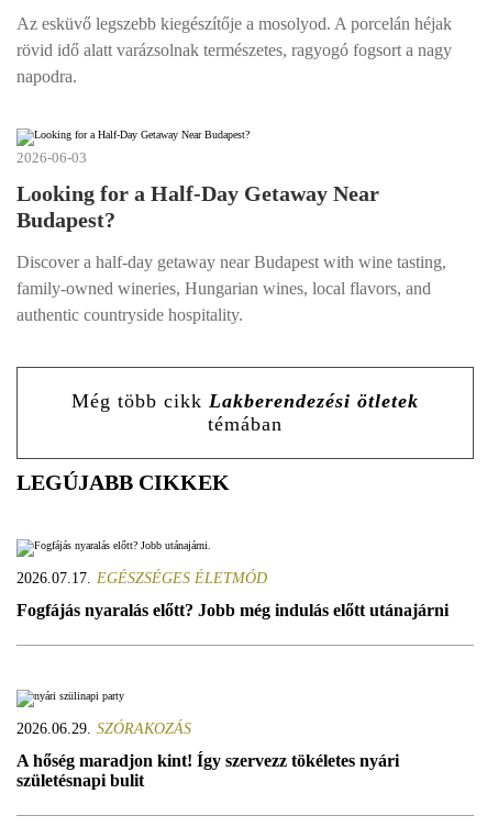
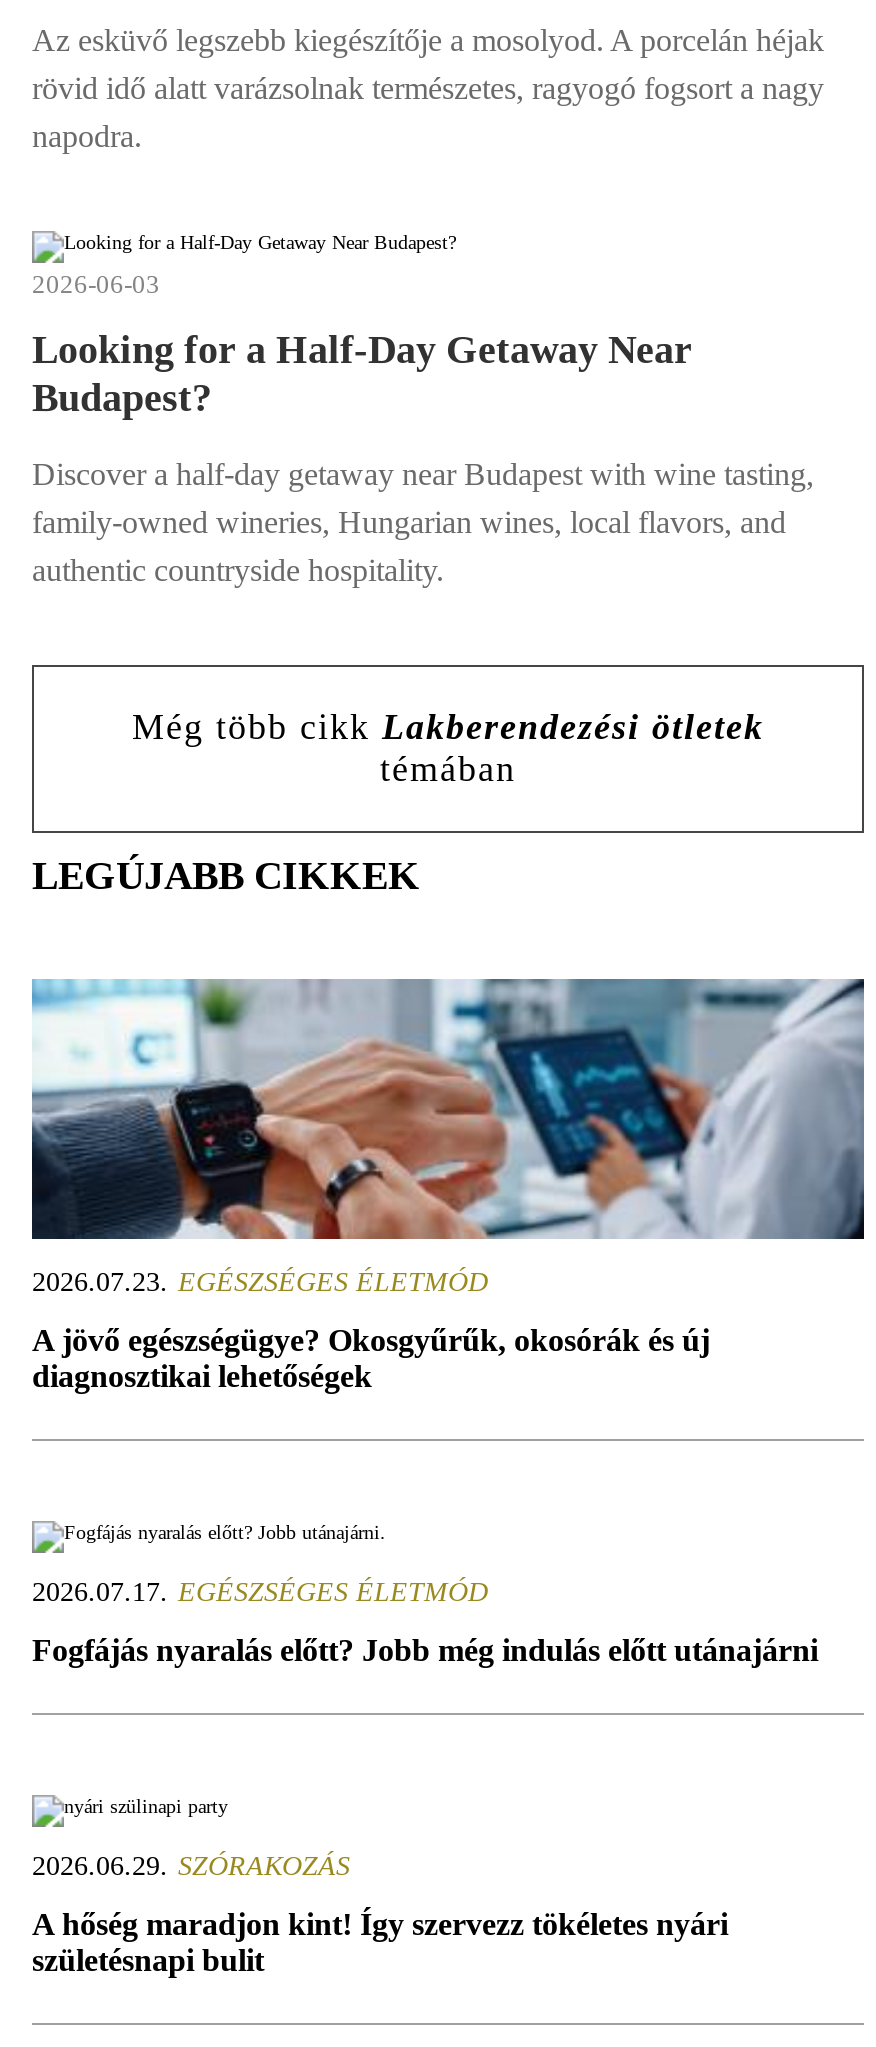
none -> [30,977,866,1392] [image] | 2026.07.23. EGÉSZSÉGES ÉLETMÓD | A jövő egészségügye? Okosgyűrűk, okosórák és új | diagnosztikai lehetőségek

